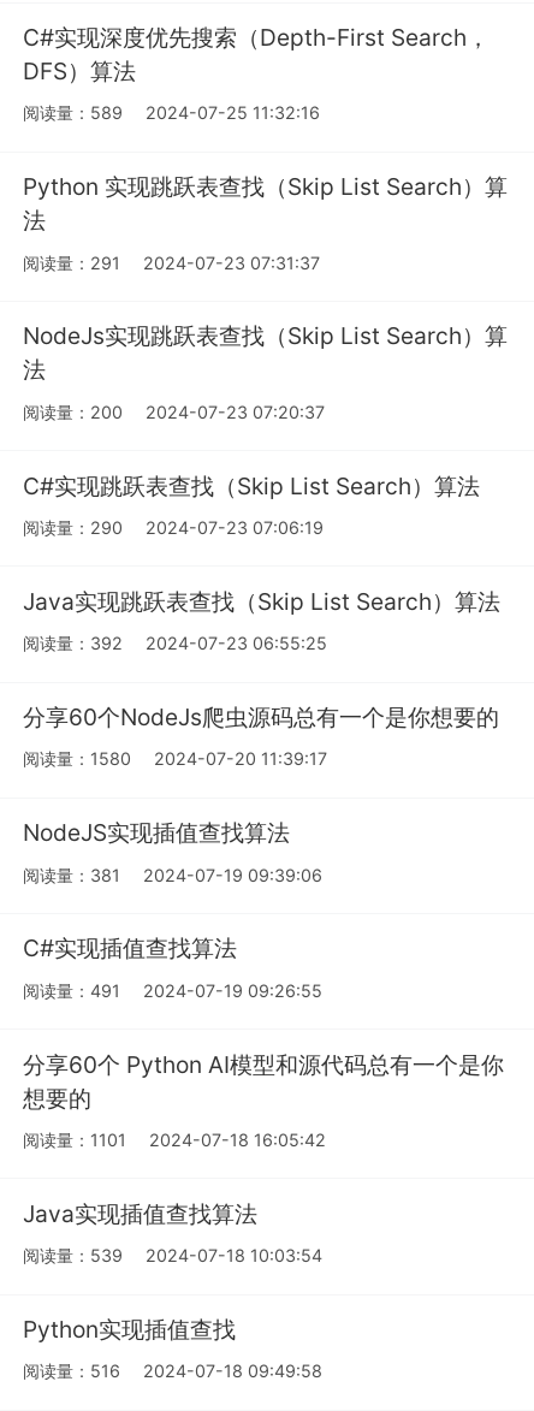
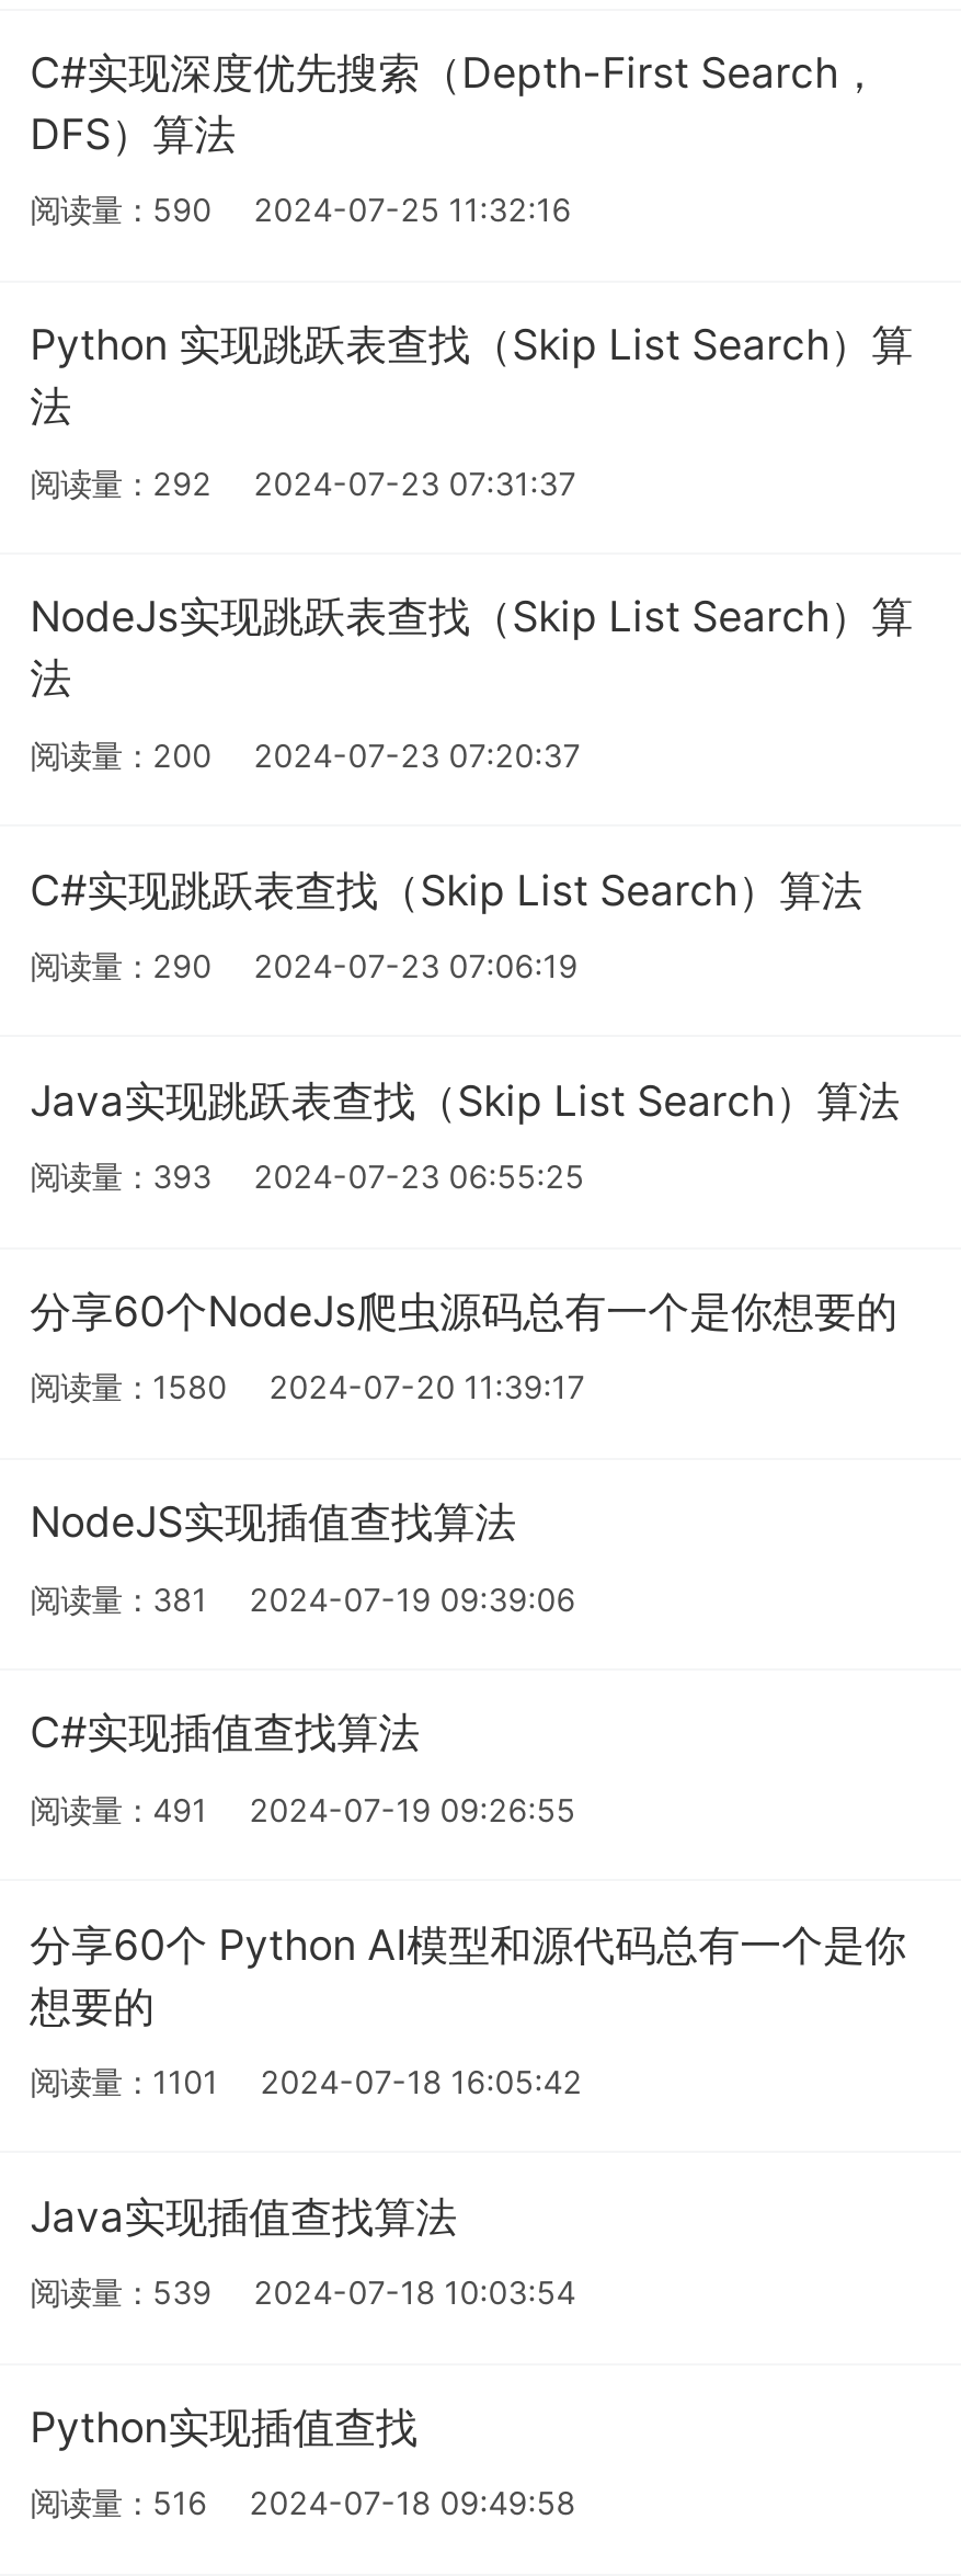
[23,103,320,123] 阅读量：589 2024-07-25 11:32:16 -> [30,192,571,229] 阅读量：590 2024-07-25 11:32:16
[23,252,320,273] 阅读量：291 2024-07-23 07:31:37 -> [30,464,576,501] 阅读量：292 2024-07-23 07:31:37
[23,633,327,654] 阅读量：392 2024-07-23 06:55:25 -> [30,1158,584,1195] 阅读量：393 2024-07-23 06:55:25

